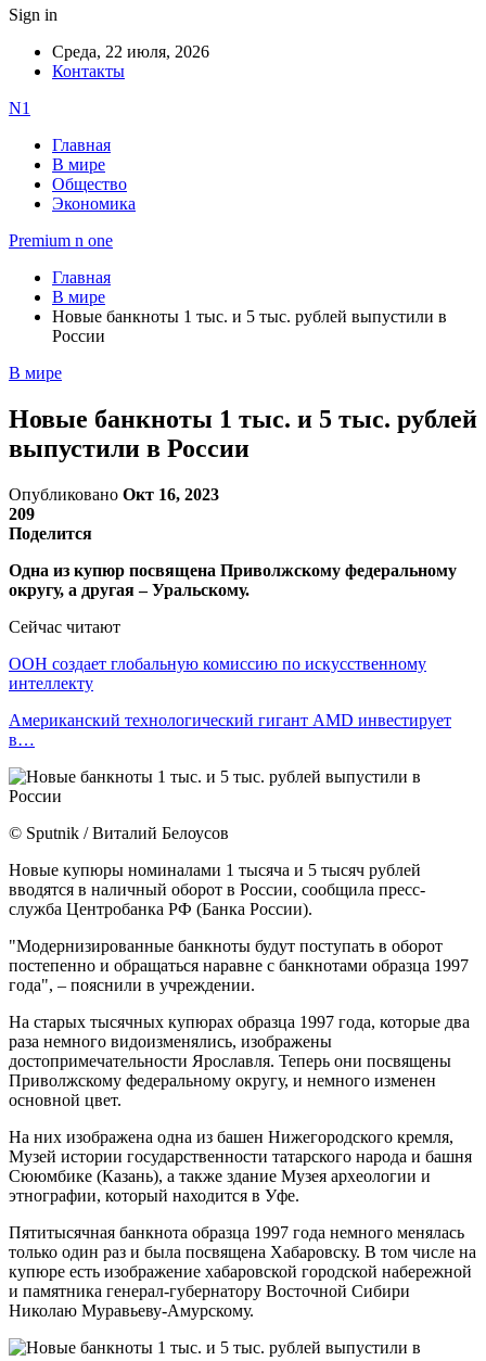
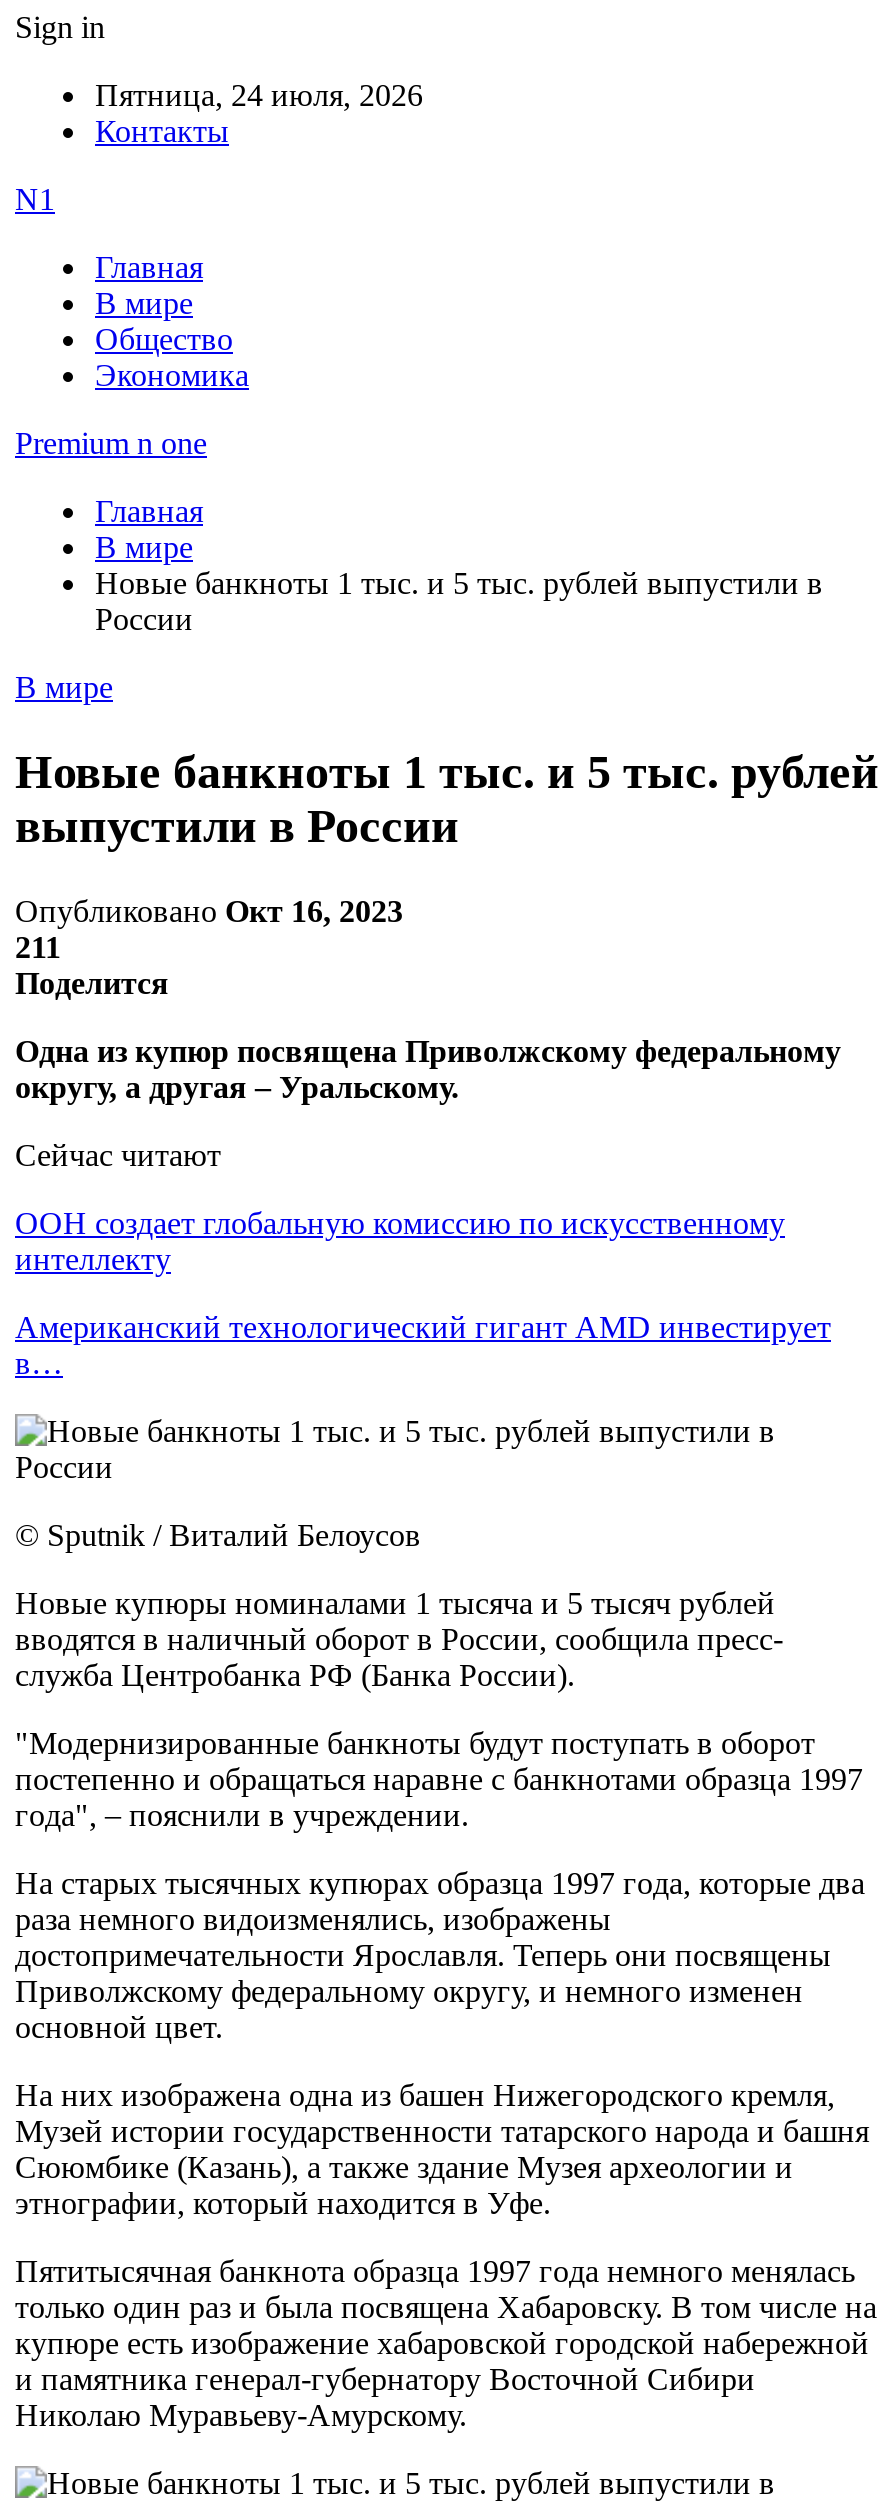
[52,42,209,61] Среда, 22 июля, 2026 -> [95,78,423,112] Пятница, 24 июля, 2026
[9,504,35,523] 209 -> [15,930,61,964] 211

